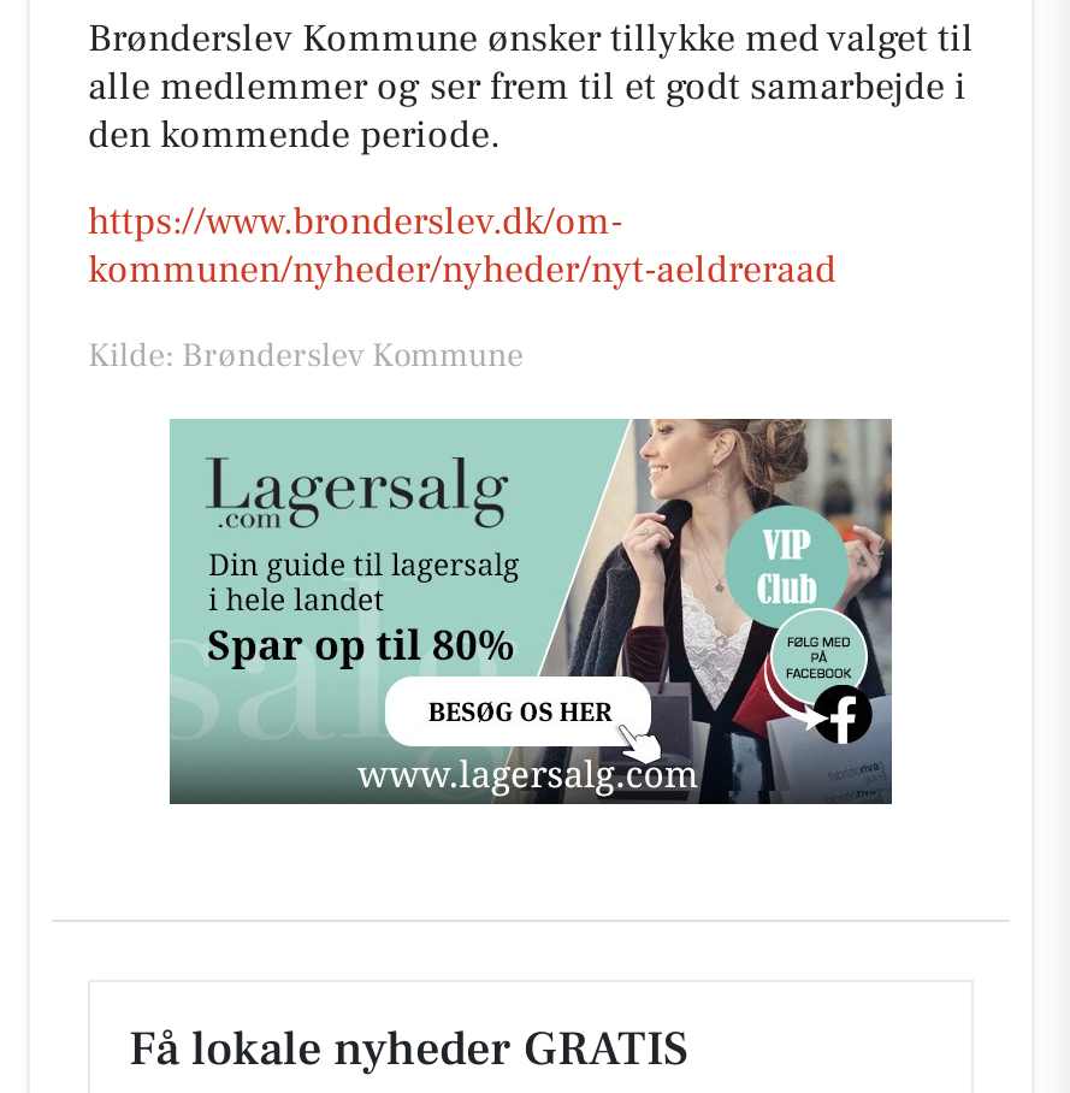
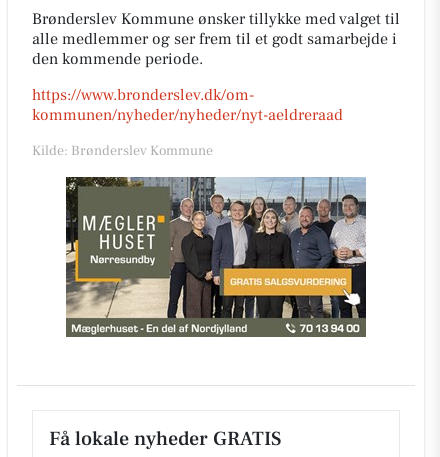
[170,418,894,805] [image] -> [65,176,367,337] [image]

